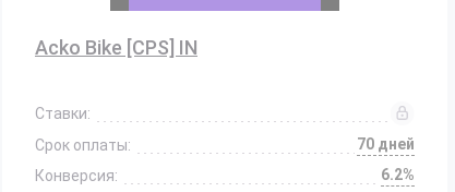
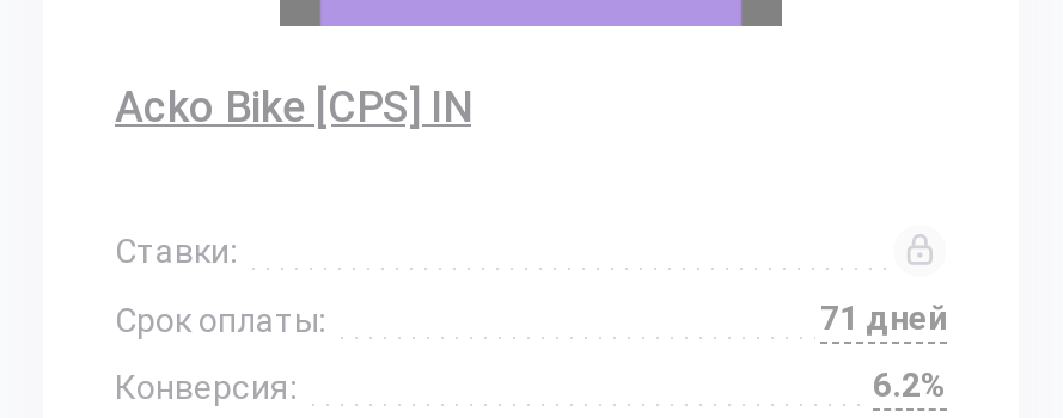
[357,135,415,153] 70 дней -> [820,299,947,337] 71 дней

